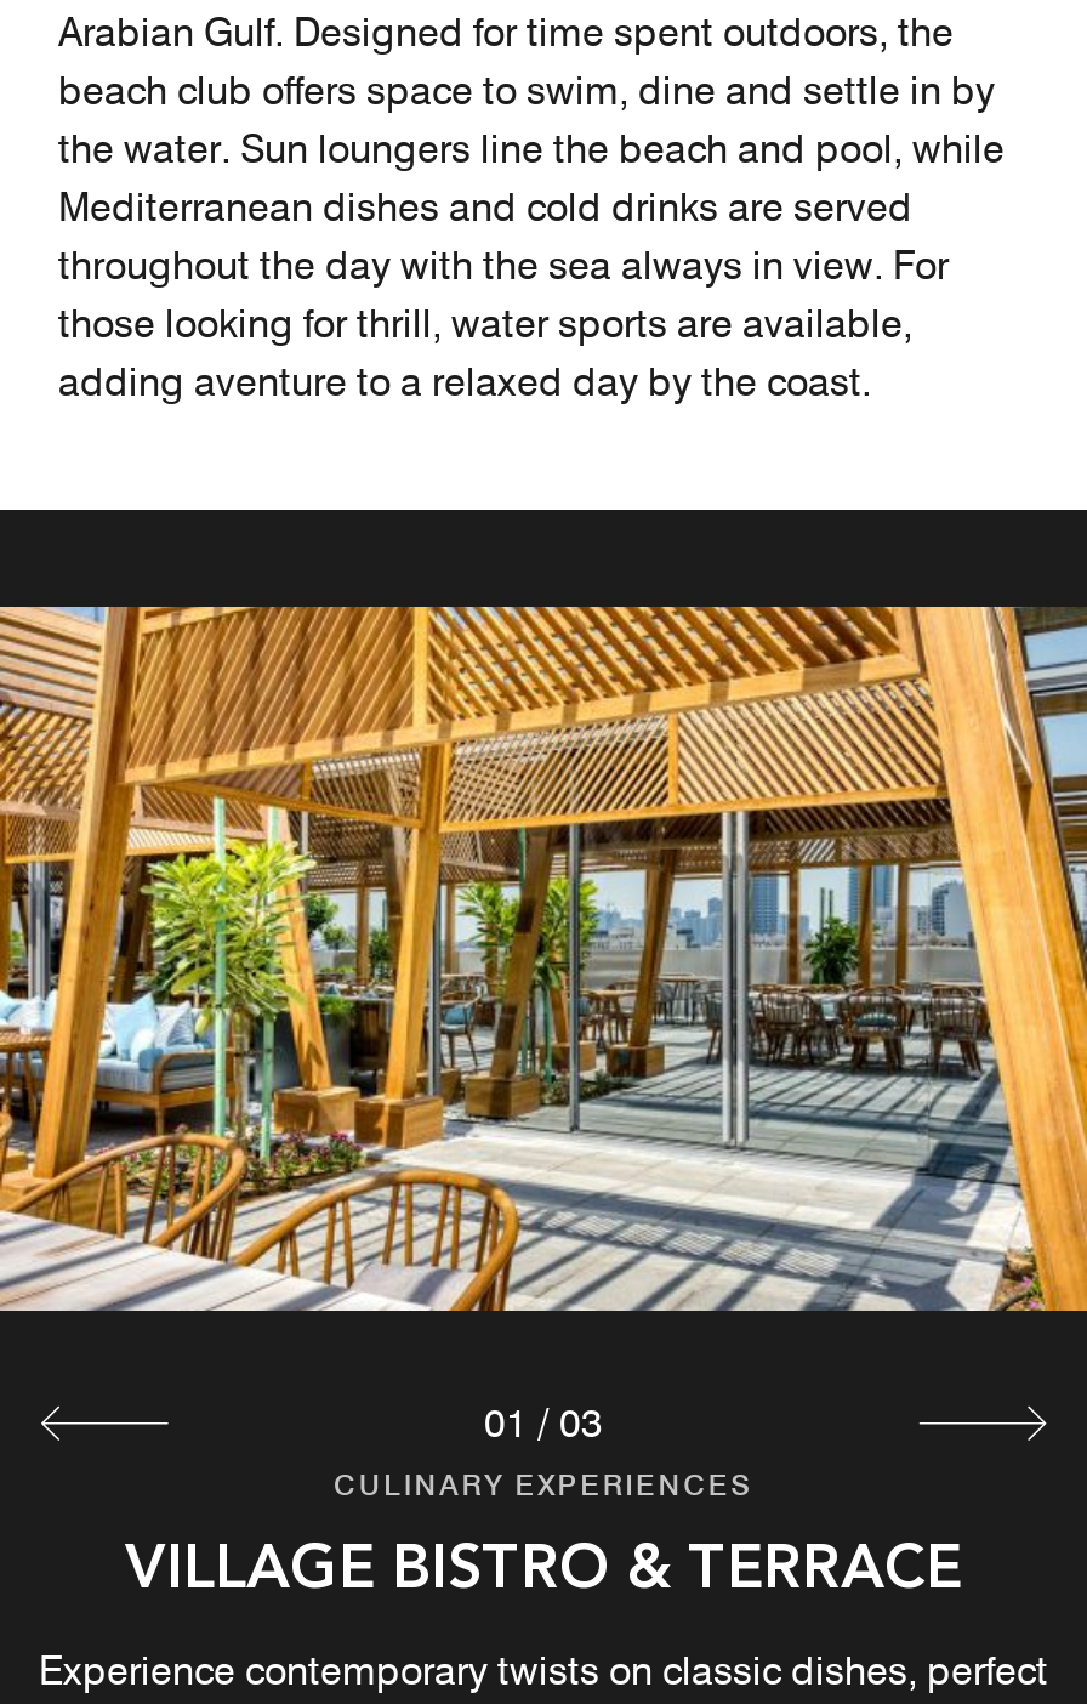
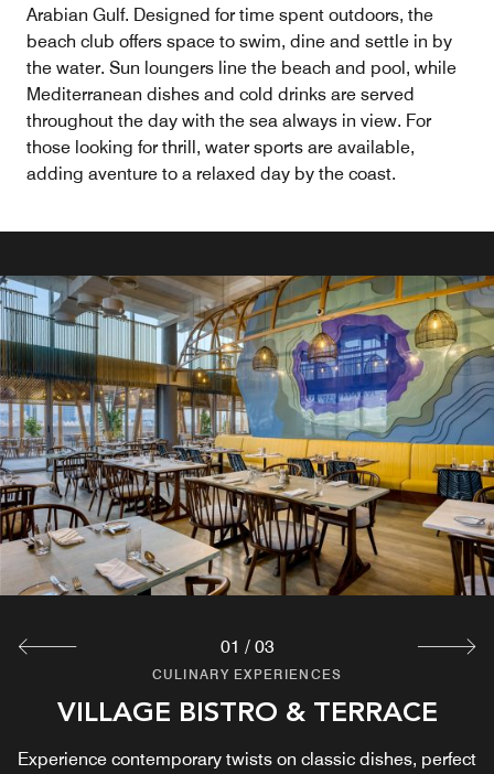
[7,604,1080,1313] [image] -> [3,275,491,596] [image]

